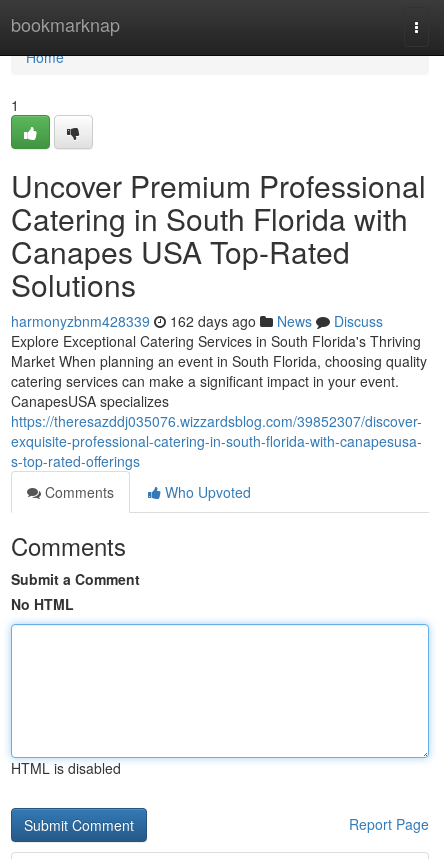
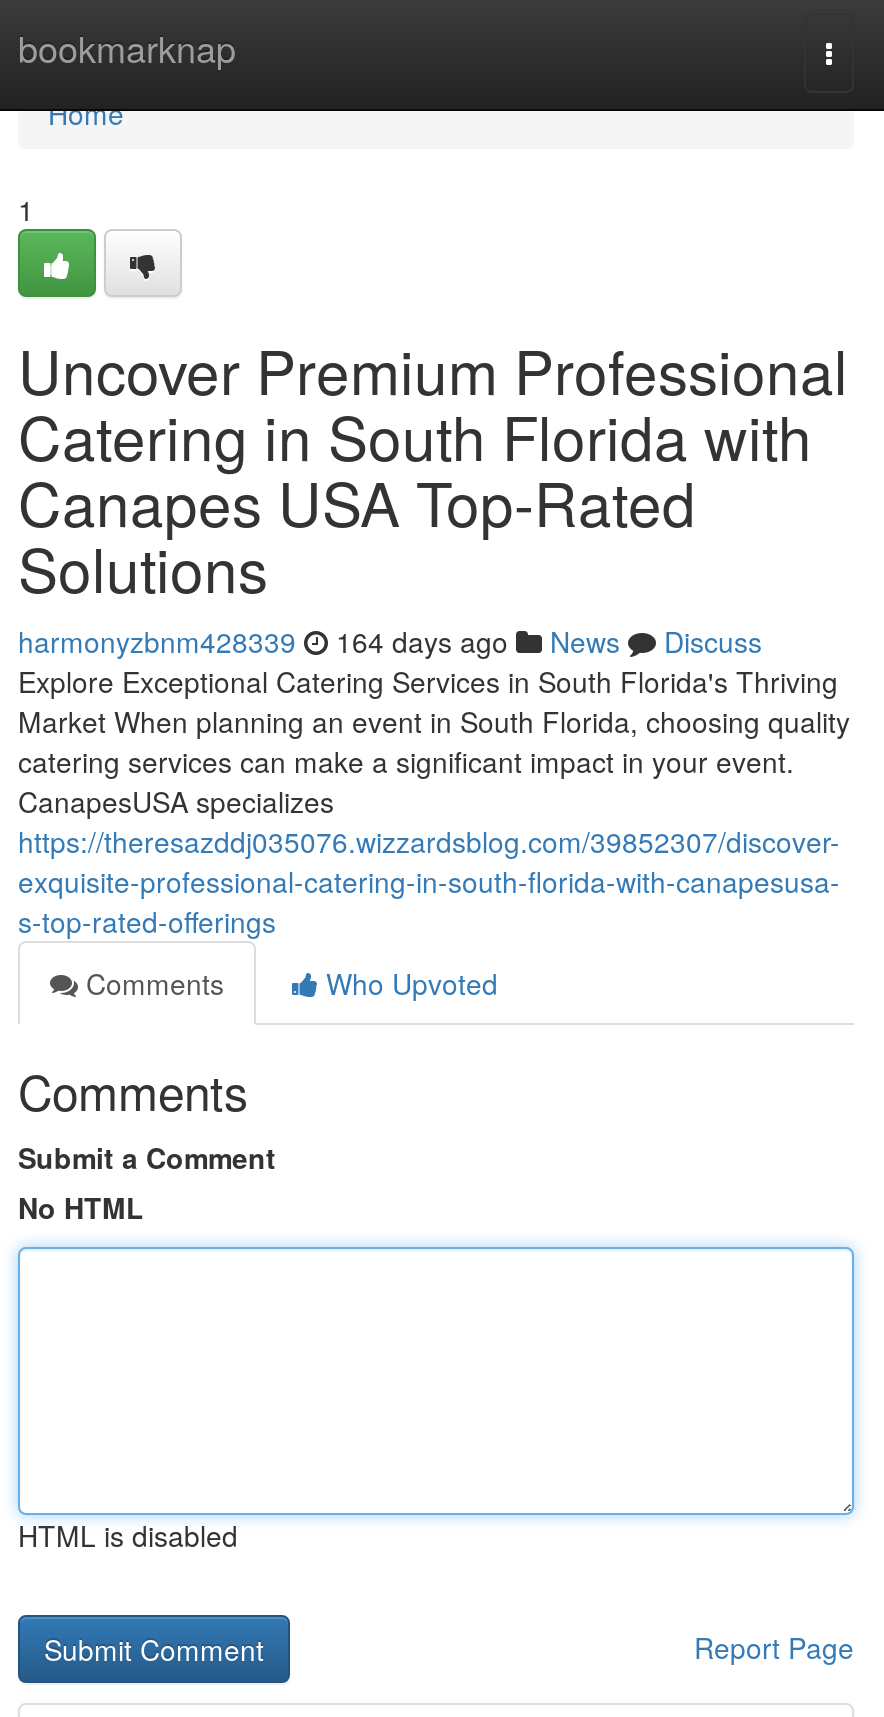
[11,311,383,331] harmonyzbnm428339 162 days ago News Discuss -> [18,621,762,661] harmonyzbnm428339 164 days ago News Discuss

